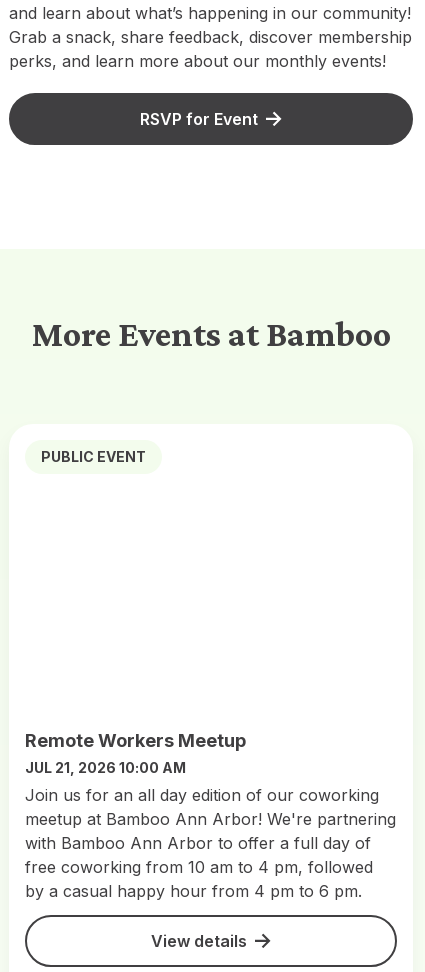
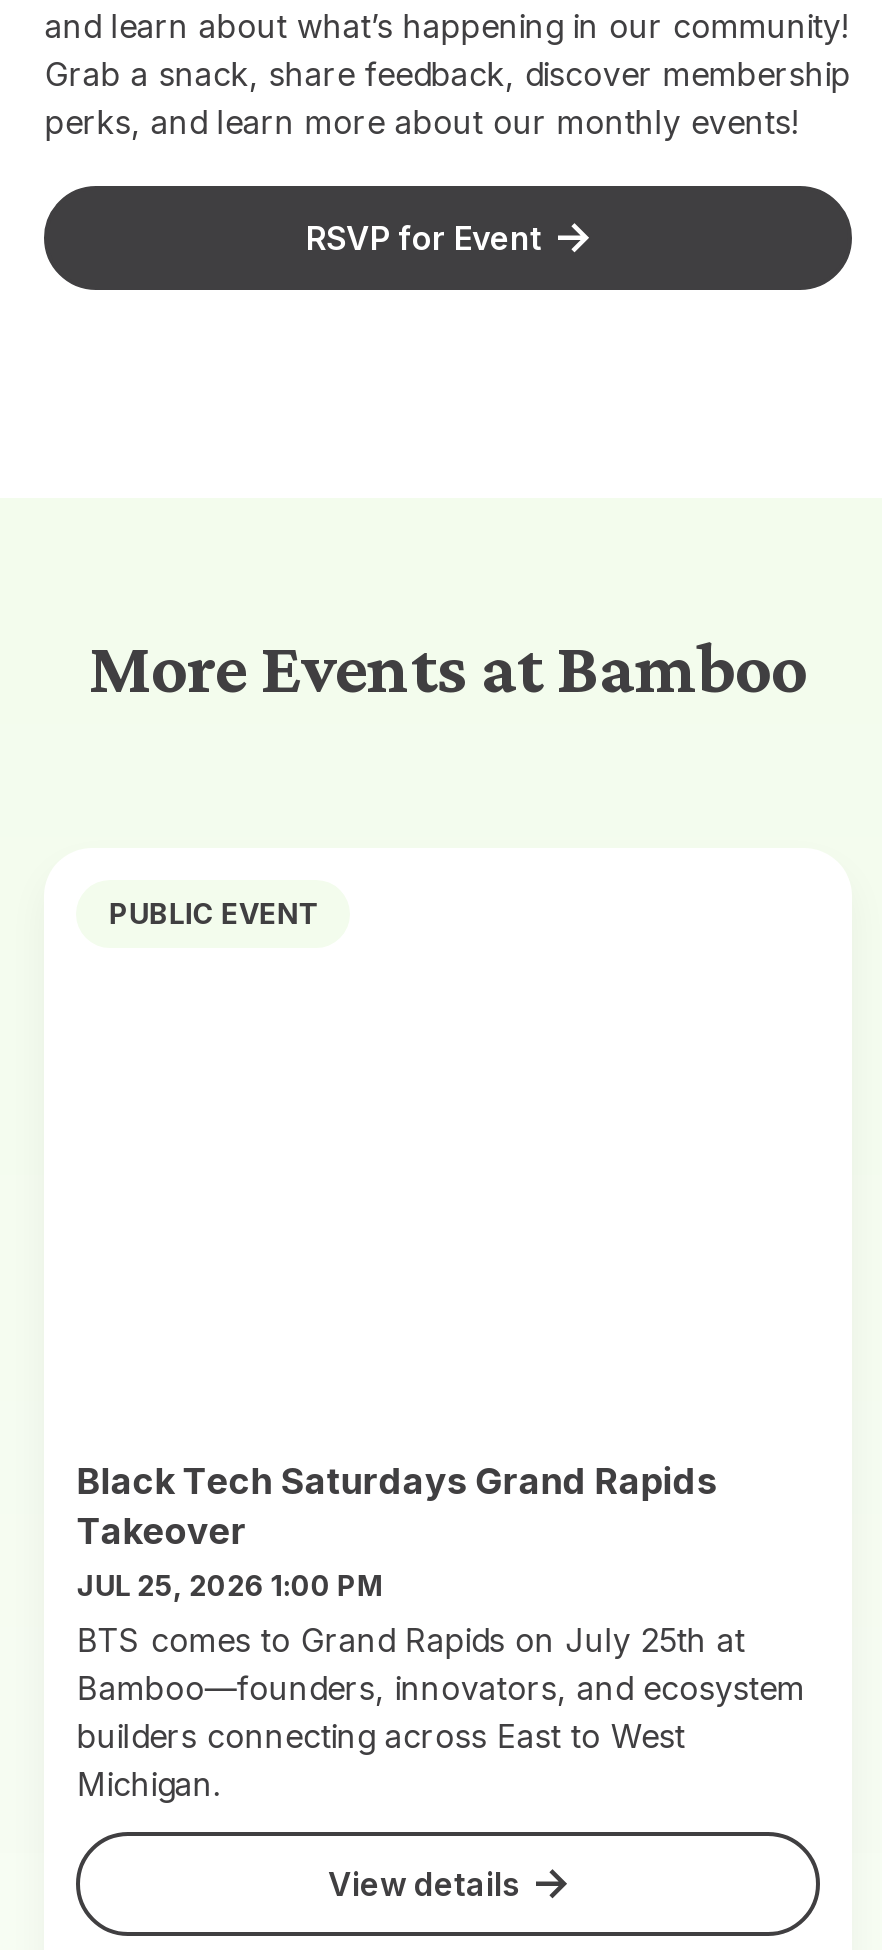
[25,729,396,900] Remote Workers Meetup | JUL 21, 2026 10:00 AM | Join us for an all day edition of our coworking | meetup at Bamboo Ann Arbor! We're partnering | with Bamboo Ann Arbor to offer a full day of | free coworking from 10 am to 4 pm, followed | by a casual happy hour from 4 pm to 6 pm. -> [77,1459,805,1803] Black Tech Saturdays Grand Rapids | Takeover | JUL 25, 2026 1:00 PM | BTS comes to Grand Rapids on July 25th at | Bamboo—founders, innovators, and ecosystem | builders connecting across East to West | Michigan.

